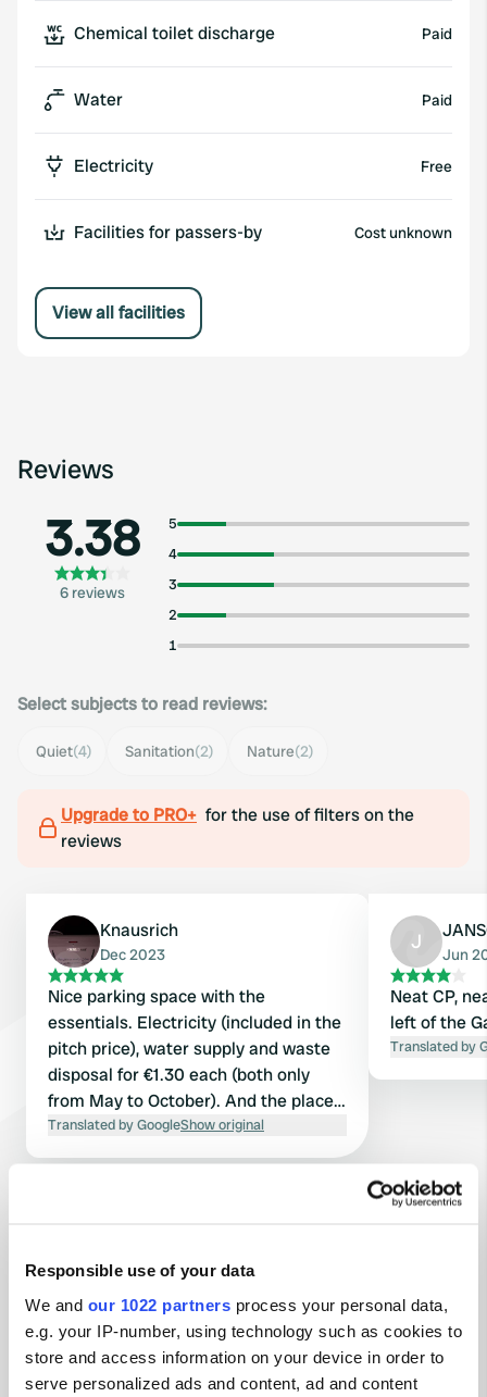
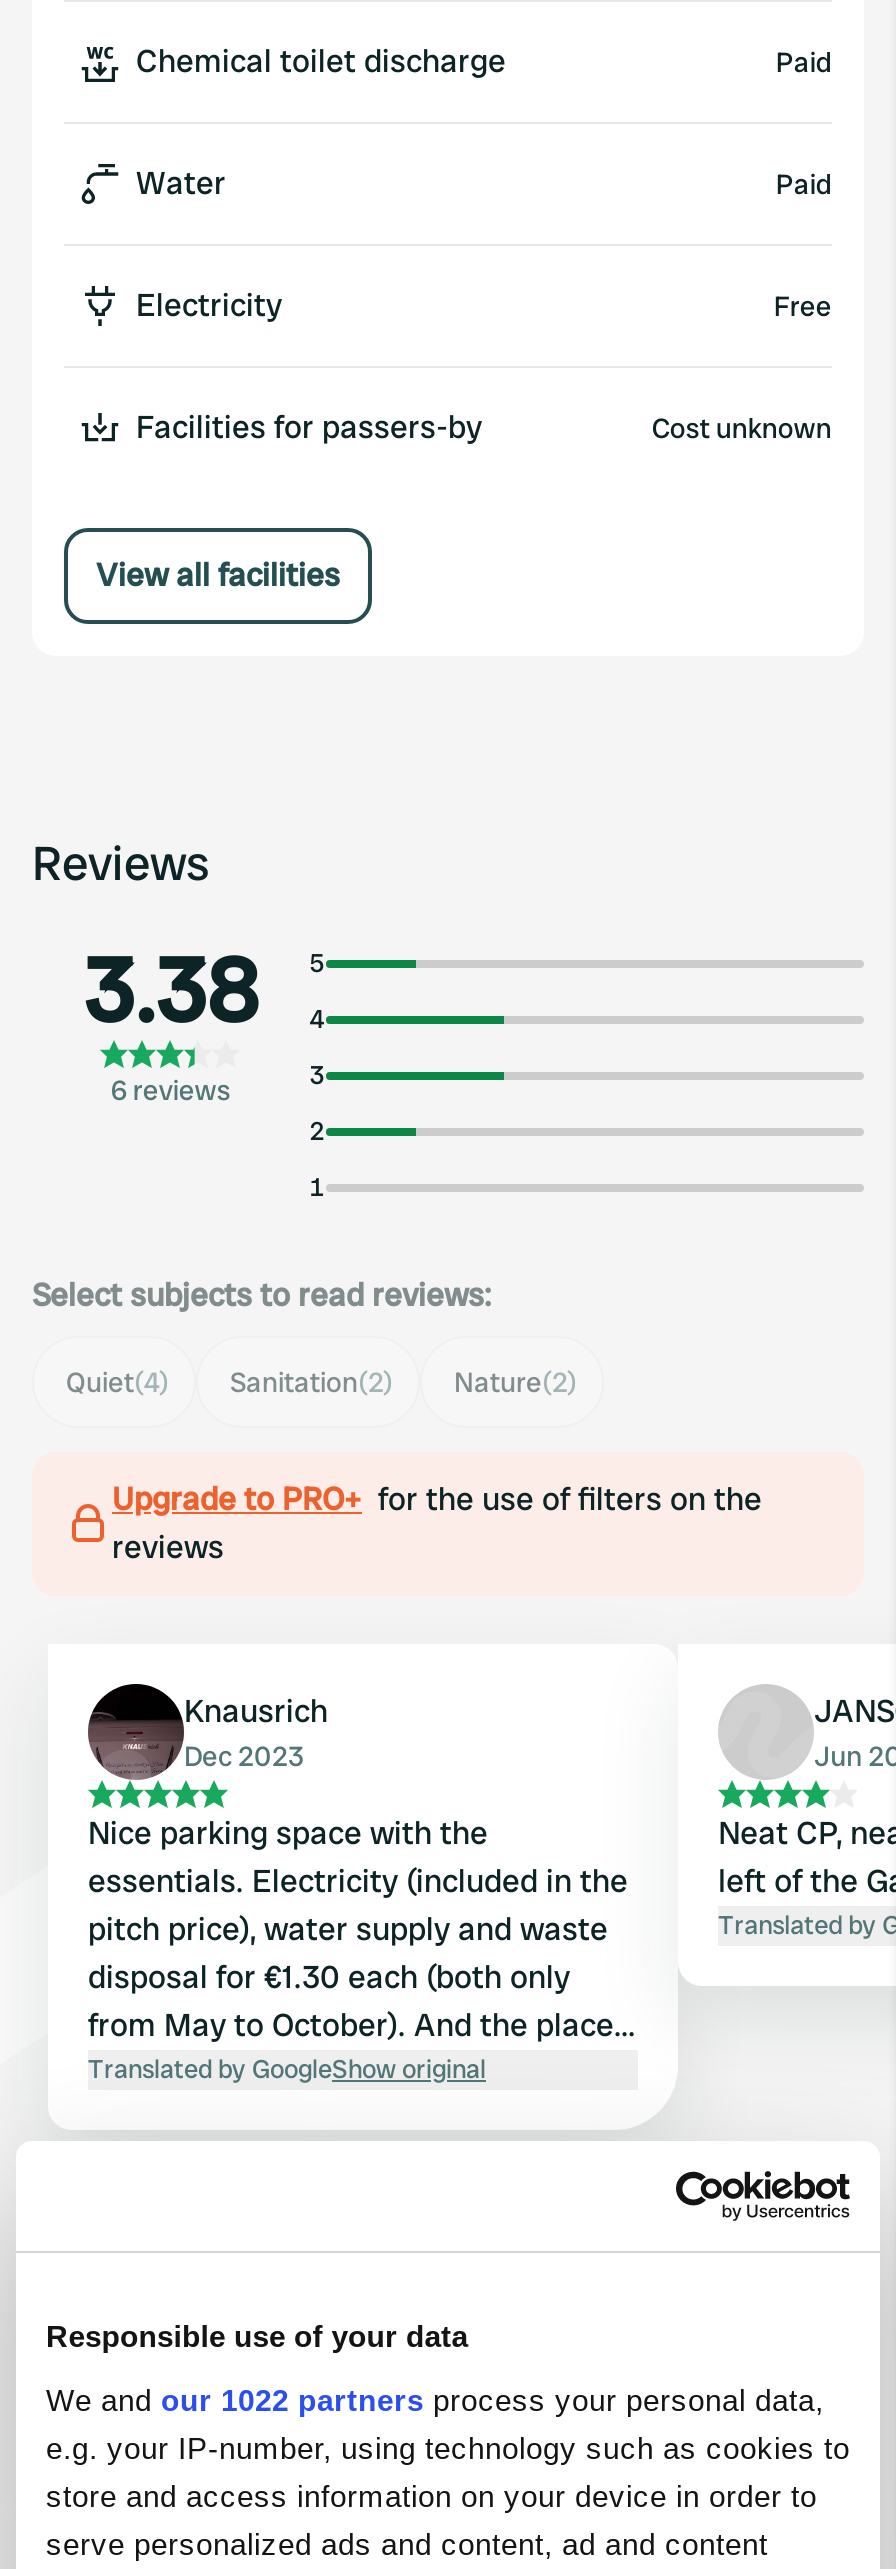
[411,928,422,953] J -> none

